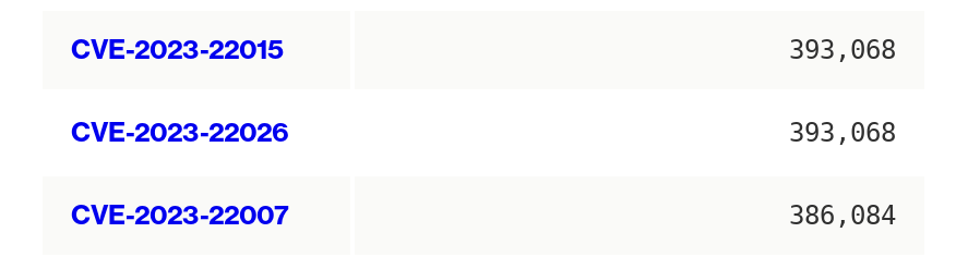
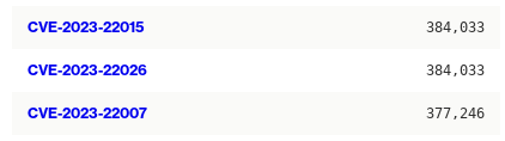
[789,35,896,66] 393,068 -> [426,19,485,36] 384,033
[789,118,896,148] 393,068 -> [426,62,485,79] 384,033
[789,201,896,231] 386,084 -> [426,105,485,122] 377,246

